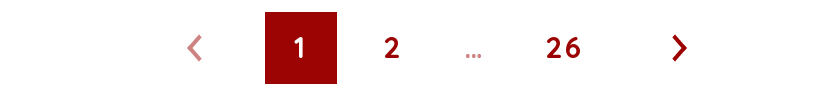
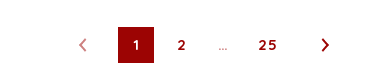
[545,28,585,66] 26 -> [258,35,278,54] 25

